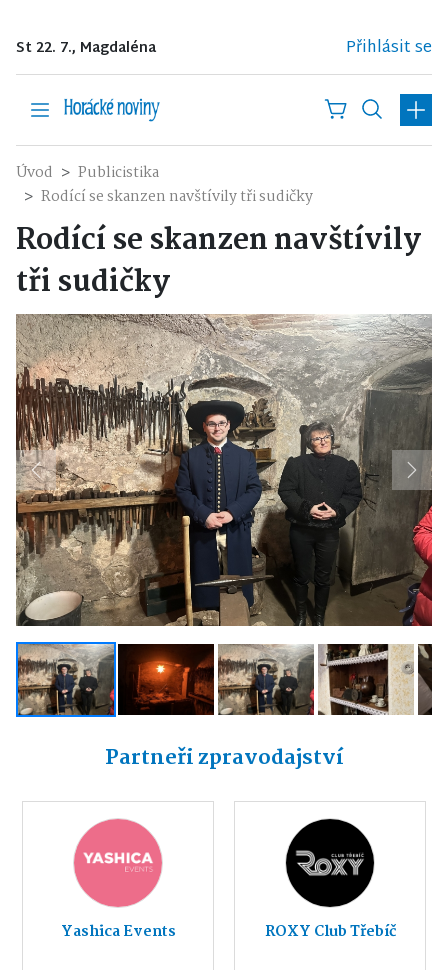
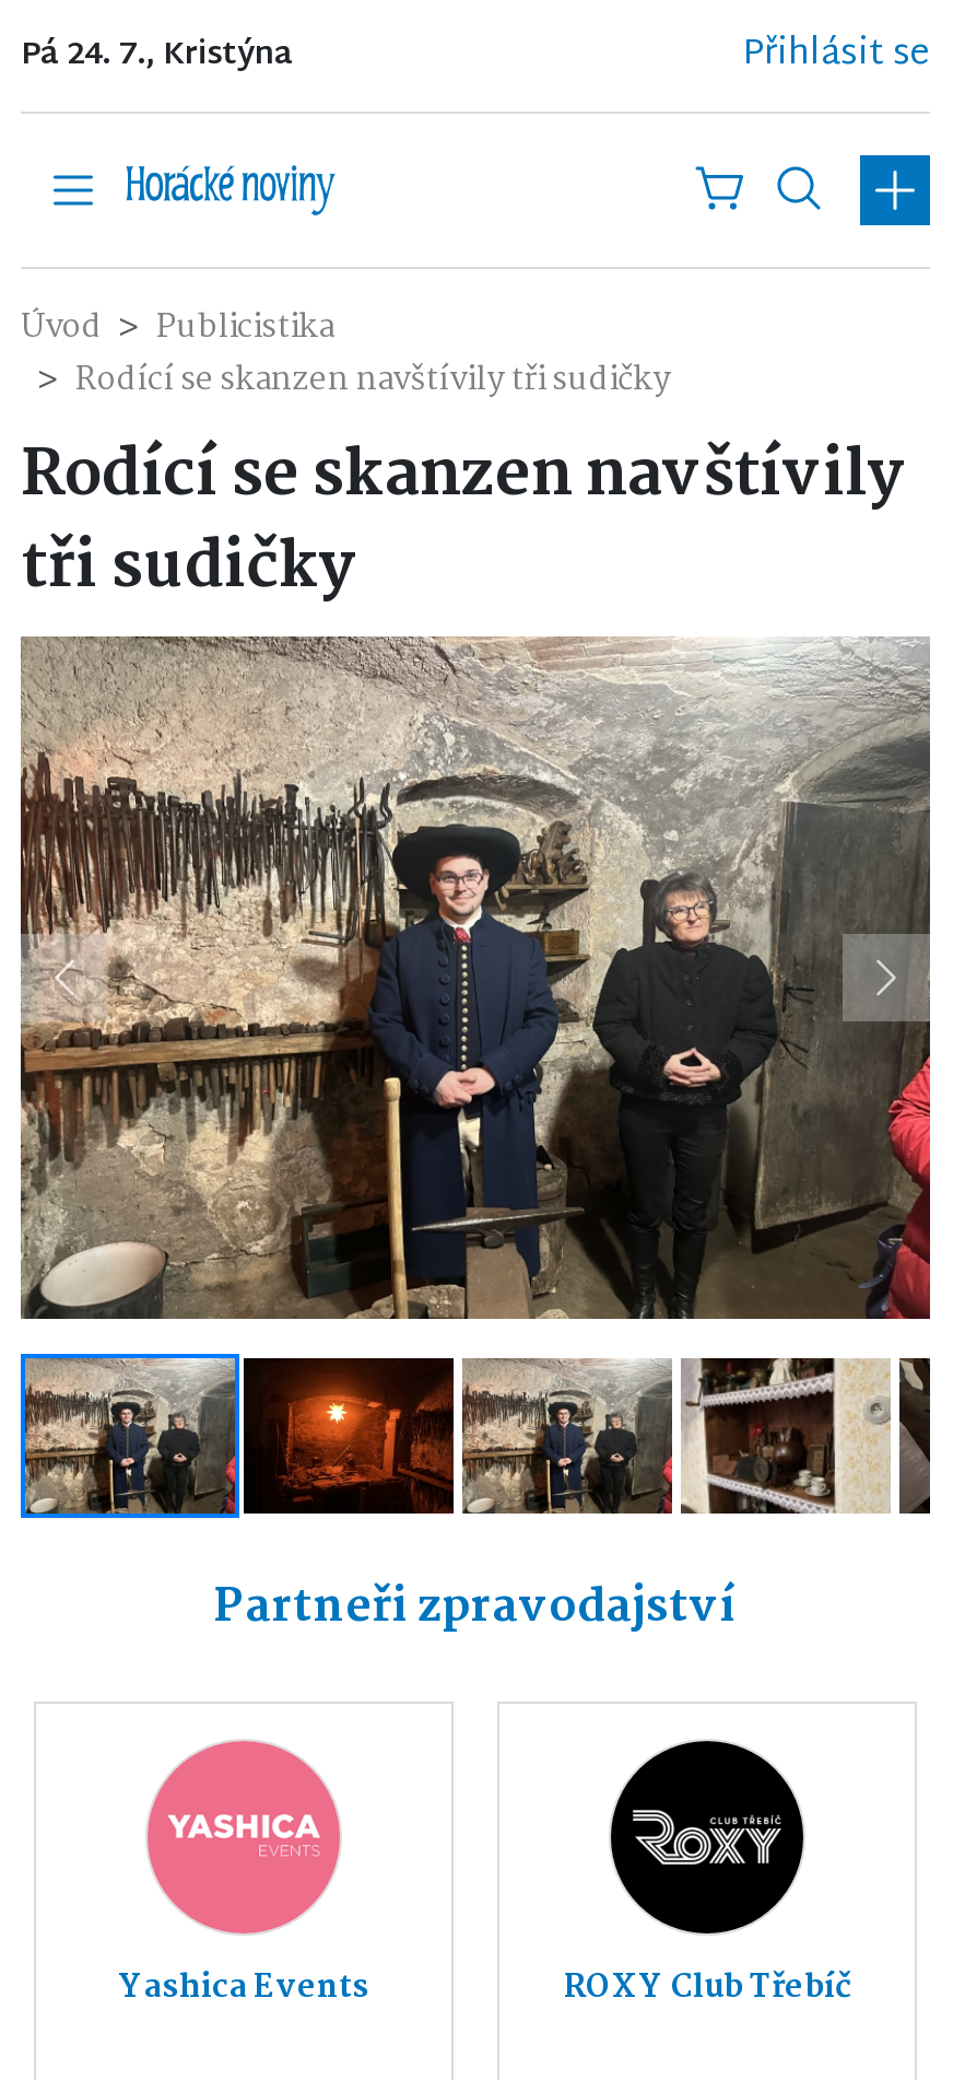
[16,36,156,61] St 22. 7., Magdaléna -> [21,28,292,83] Pá 24. 7., Kristýna

